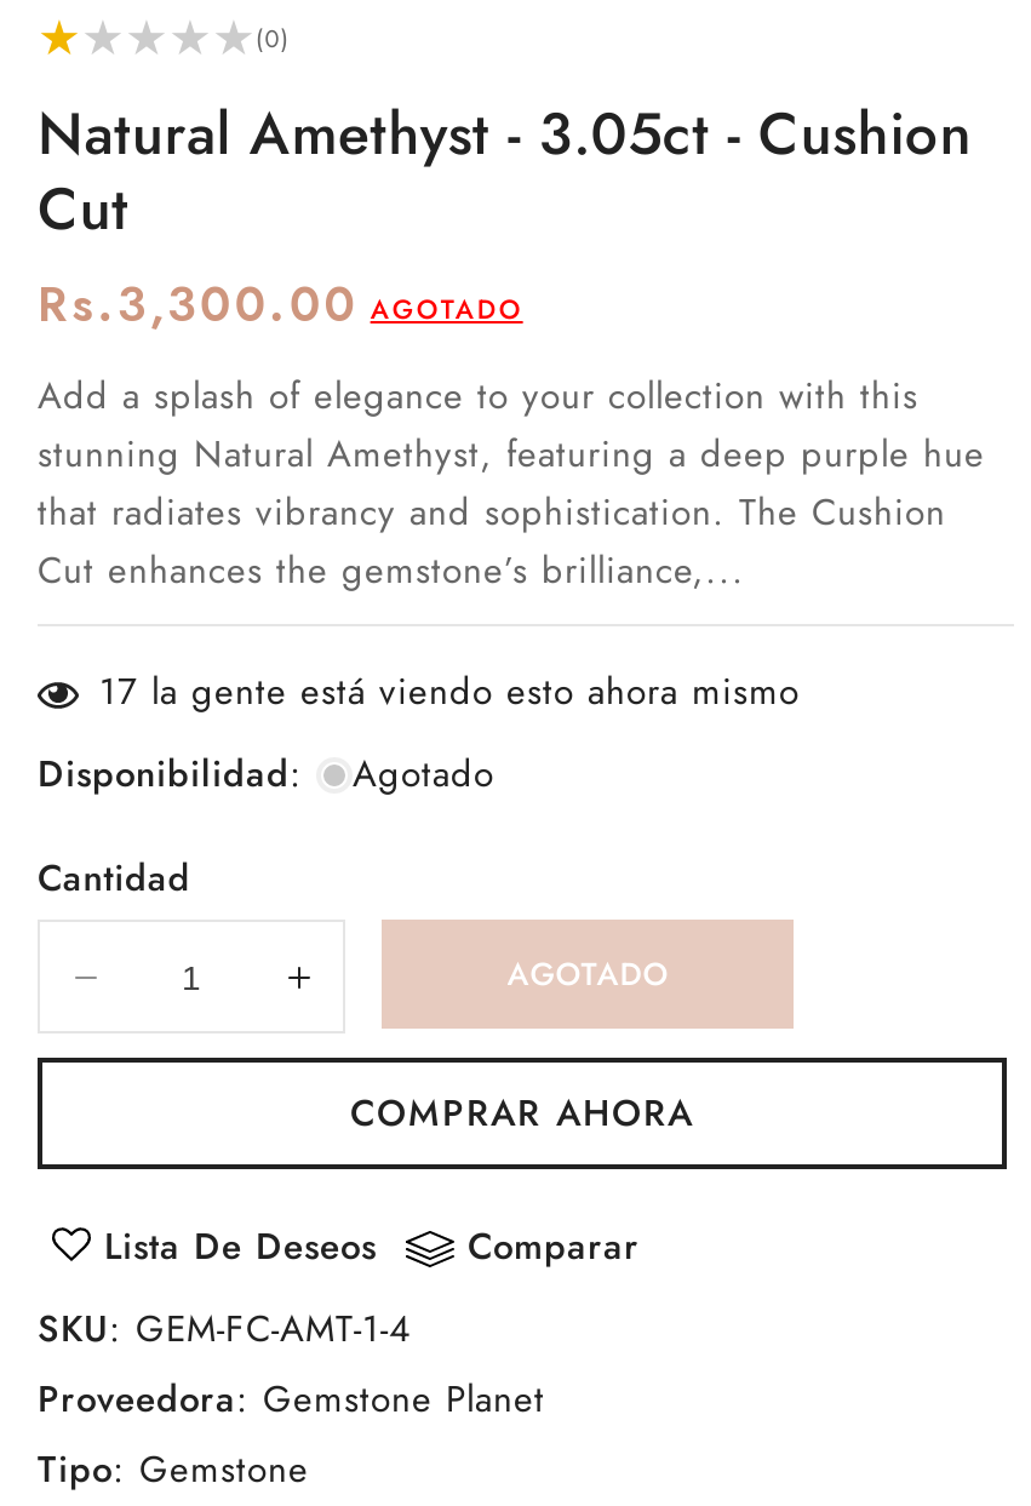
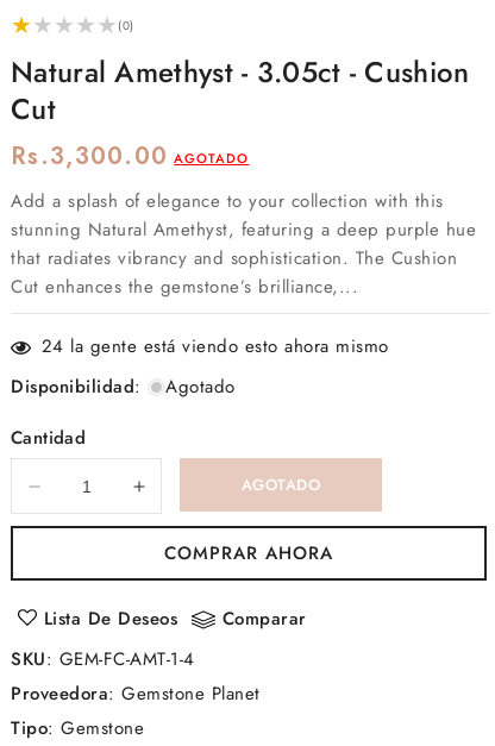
[99,666,800,719] 17 la gente está viendo esto ahora mismo -> [41,333,389,360] 24 la gente está viendo esto ahora mismo

